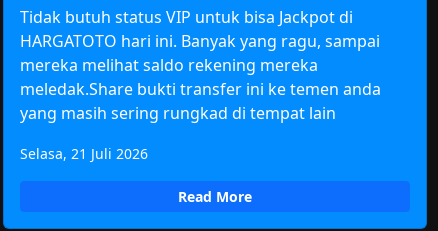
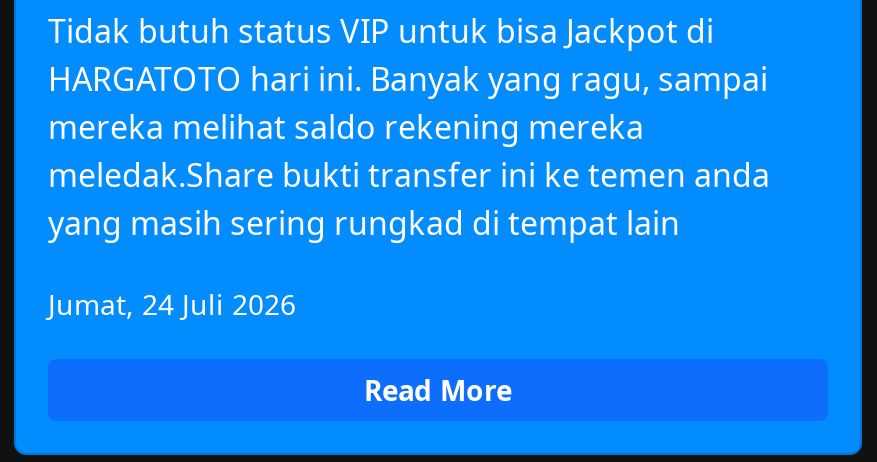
[20,144,148,163] Selasa, 21 Juli 2026 -> [48,285,296,323] Jumat, 24 Juli 2026

